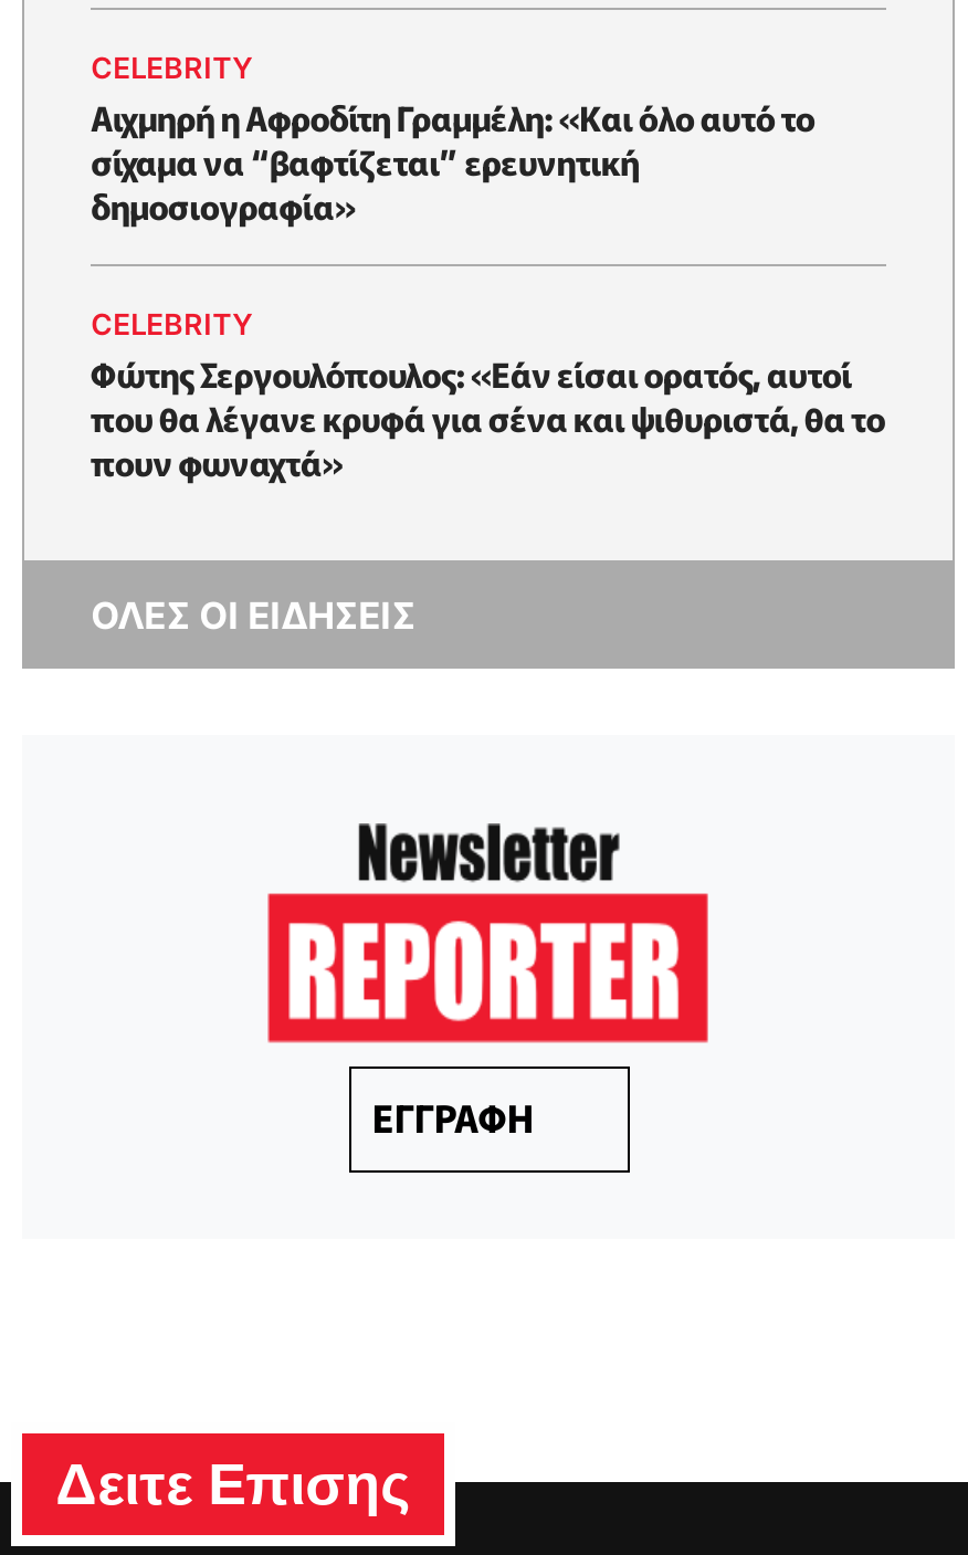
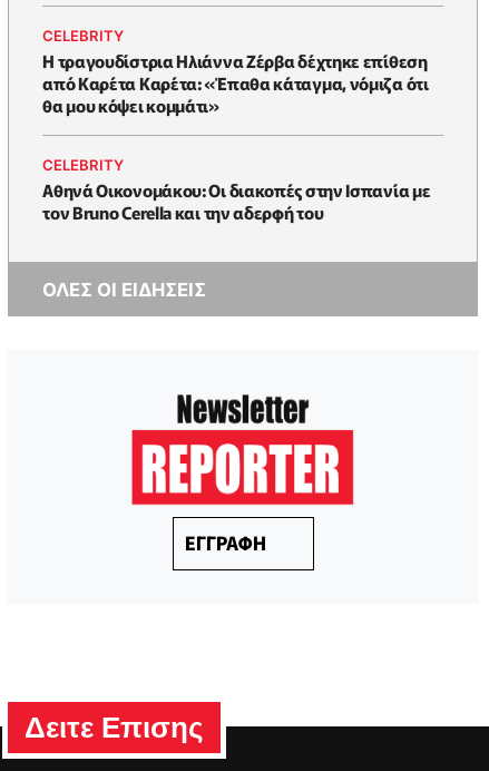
[91,92,815,229] Αιχμηρή η Αφροδίτη Γραμμέλη: «Και όλο αυτό το | σίχαμα να “βαφτίζεται” ερευνητική | δημοσιογραφία» -> [42,48,428,117] H τραγουδίστρια Ηλιάννα Ζέρβα δέχτηκε επίθεση | από Καρέτα Καρέτα: «Έπαθα κάταγμα, νόμιζα ότι | θα μου κόψει κομμάτι»
[91,348,885,485] Φώτης Σεργουλόπουλος: «Εάν είσαι ορατός, αυτοί | που θα λέγανε κρυφά για σένα και ψιθυριστά, θα το | πουν φωναχτά» -> [42,177,430,224] Αθηνά Οικονομάκου: Οι διακοπές στην Ισπανία με | τον Bruno Cerella και την αδερφή του

